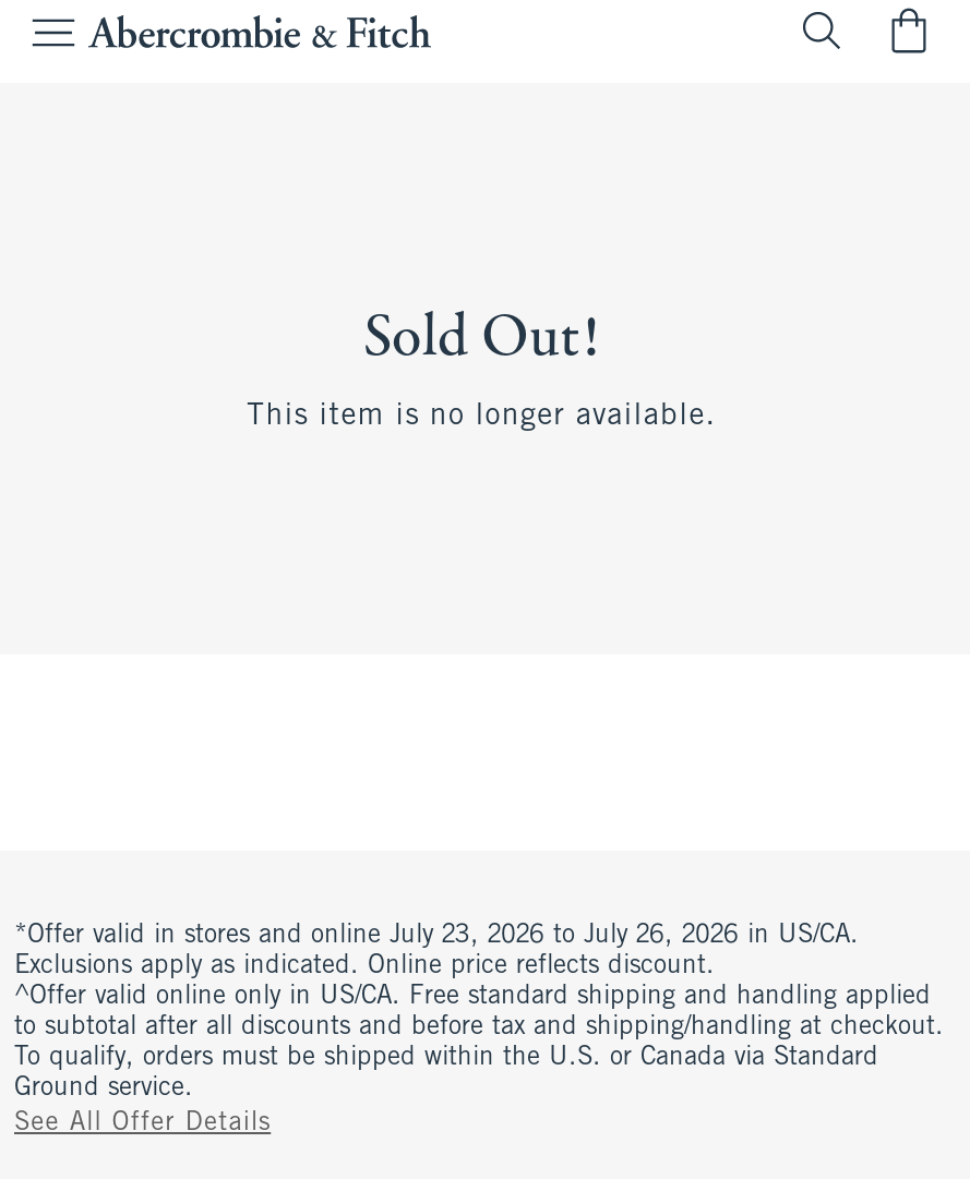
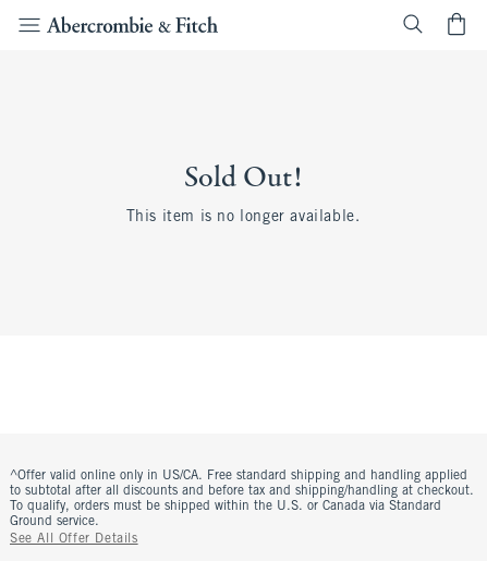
[14,923,859,979] *Offer valid in stores and online July 23, 2026 to July 26, 2026 in US/CA. | Exclusions apply as indicated. Online price reflects discount. -> none

